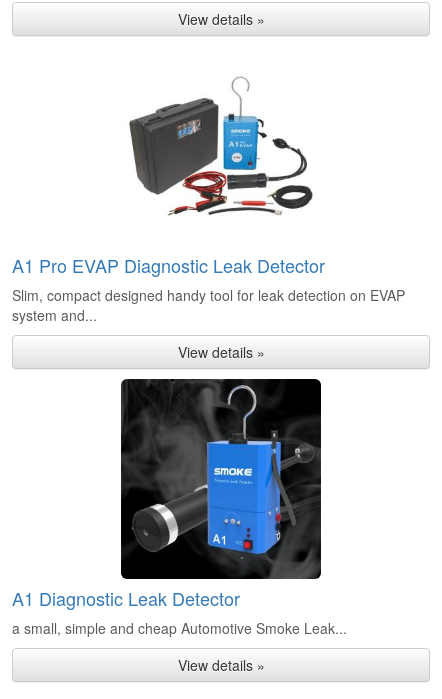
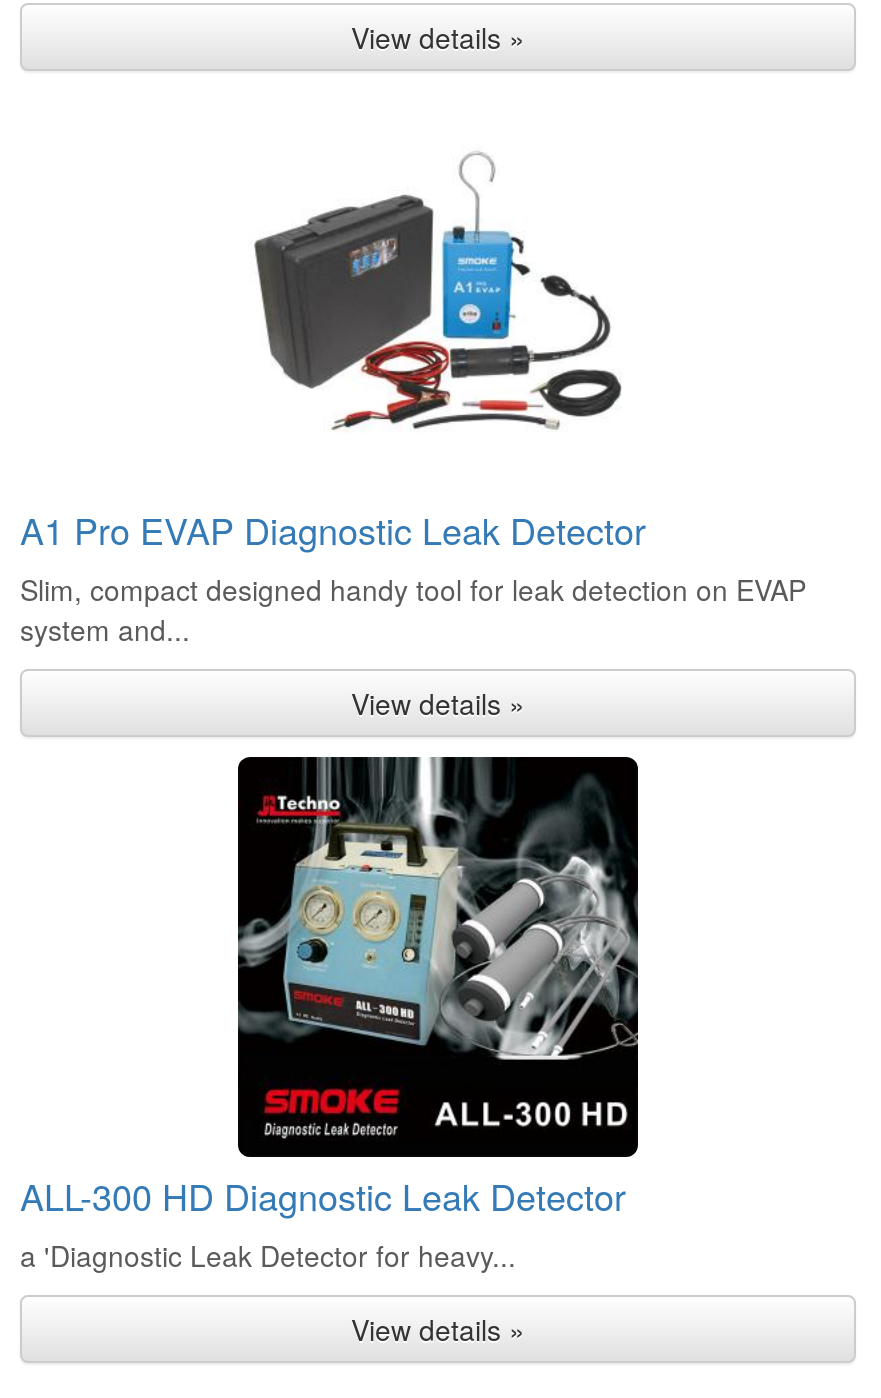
[12,378,347,638] [image] | A1 Diagnostic Leak Detector | a small, simple and cheap Automotive Smoke Leak... -> [20,757,638,1275] [image] | ALL-300 HD Diagnostic Leak Detector | a 'Diagnostic Leak Detector for heavy...

